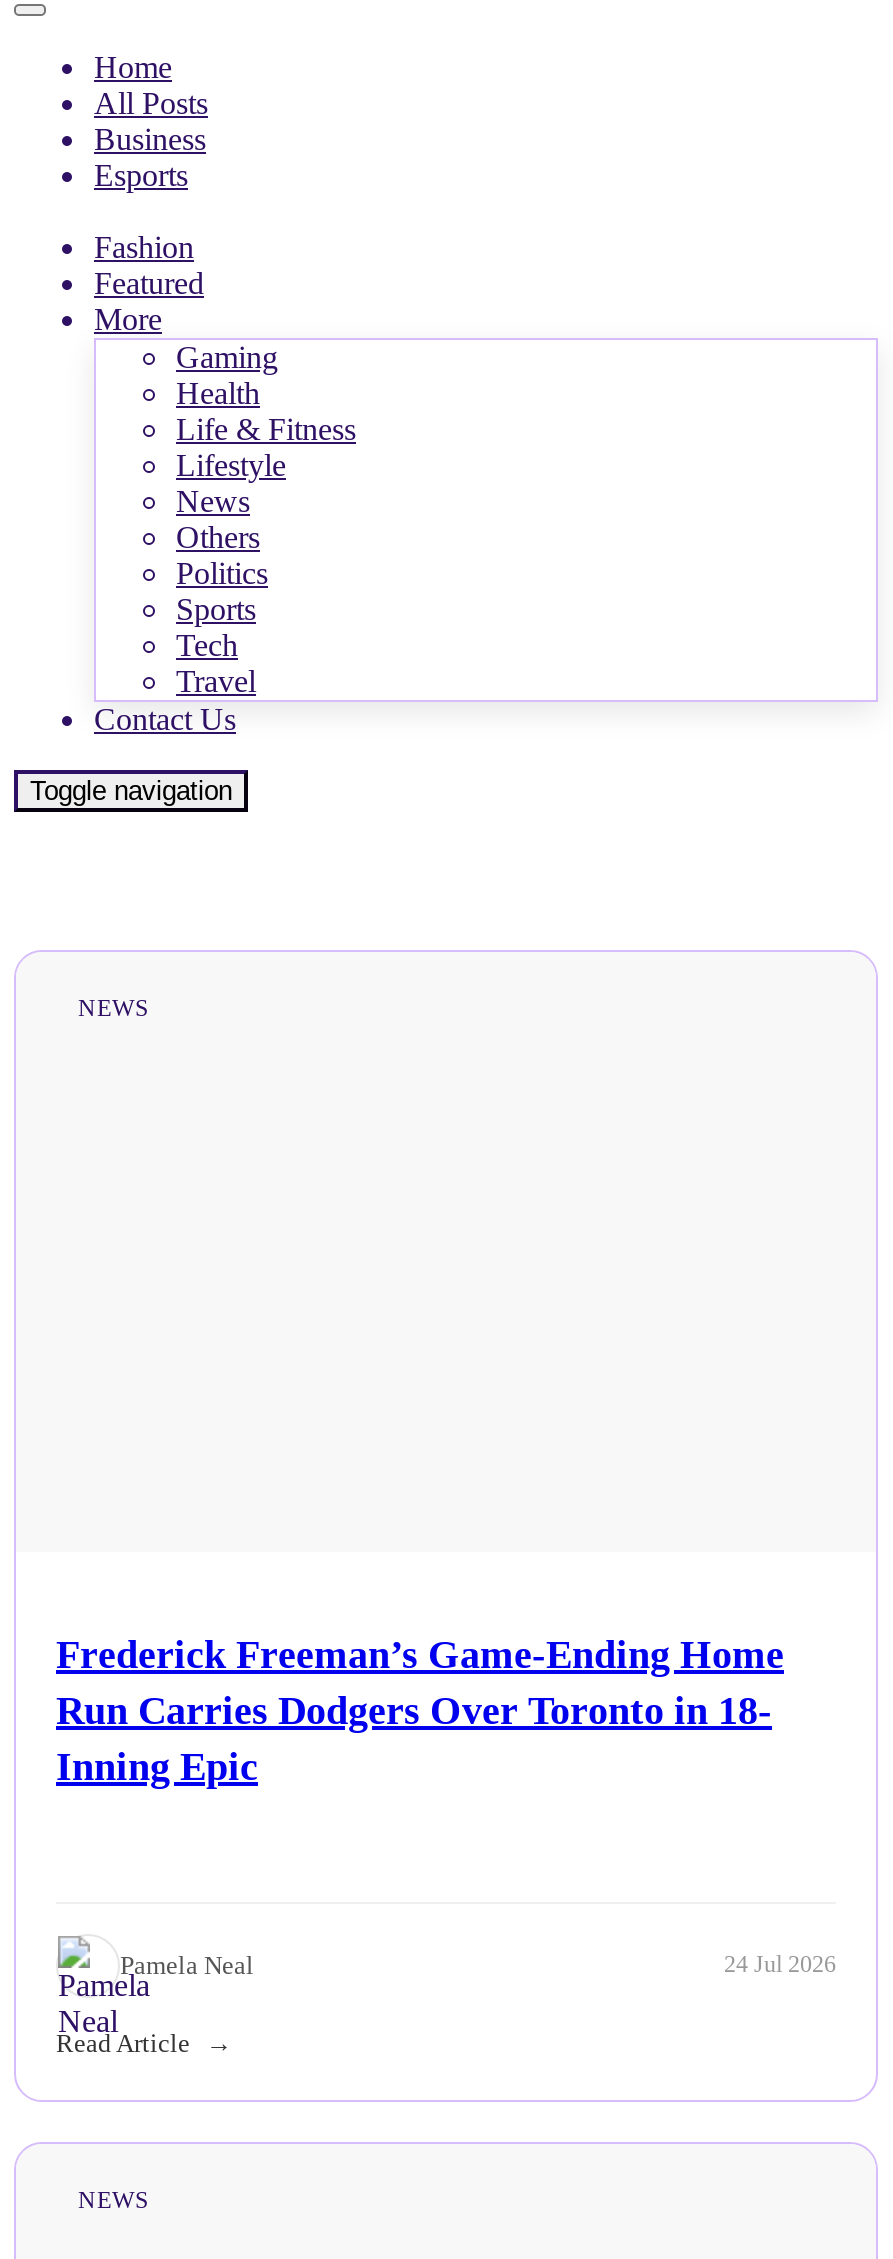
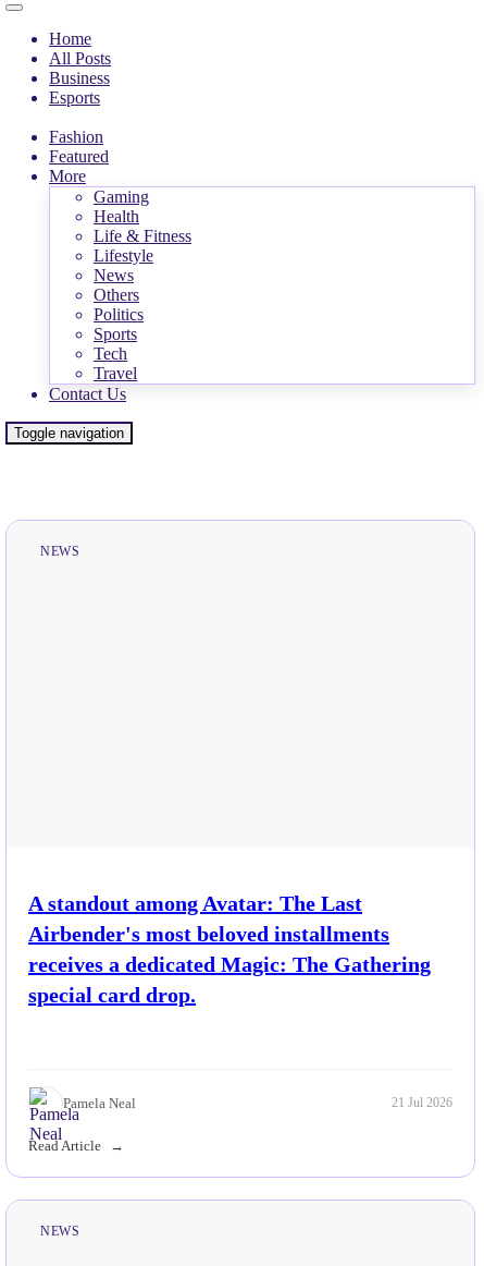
[56,1631,784,1787] Frederick Freeman’s Game-Ending Home | Run Carries Dodgers Over Toronto in 18- | Inning Epic -> [28,891,431,1006] A standout among Avatar: The Last | Airbender's most beloved installments | receives a dedicated Magic: The Gathering | special card drop.
[724,1950,836,1978] 24 Jul 2026 -> [392,1095,452,1110] 21 Jul 2026

